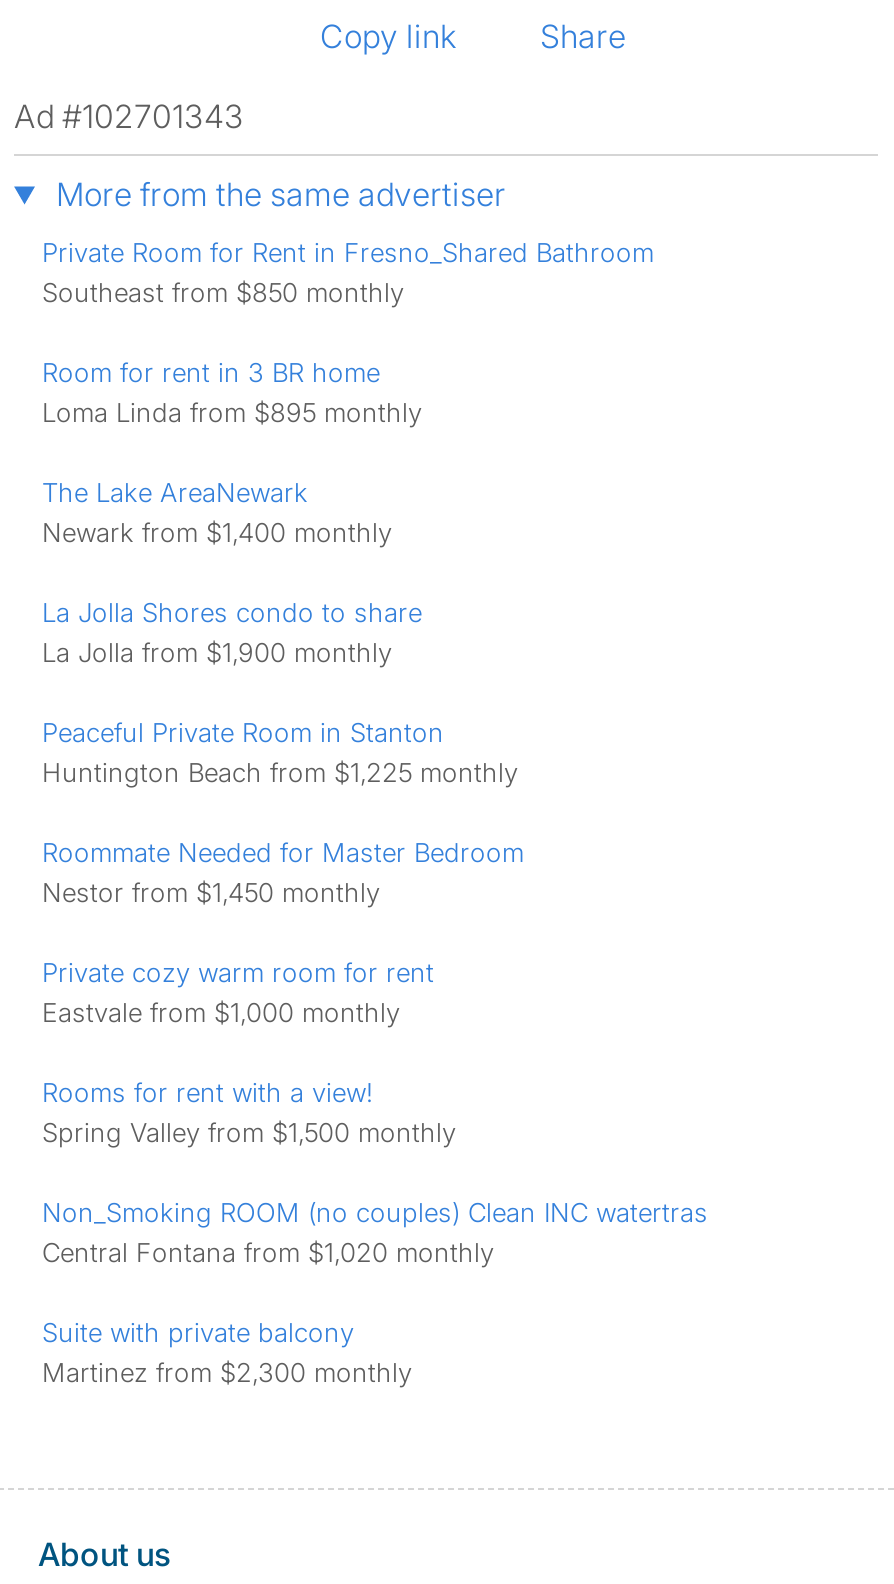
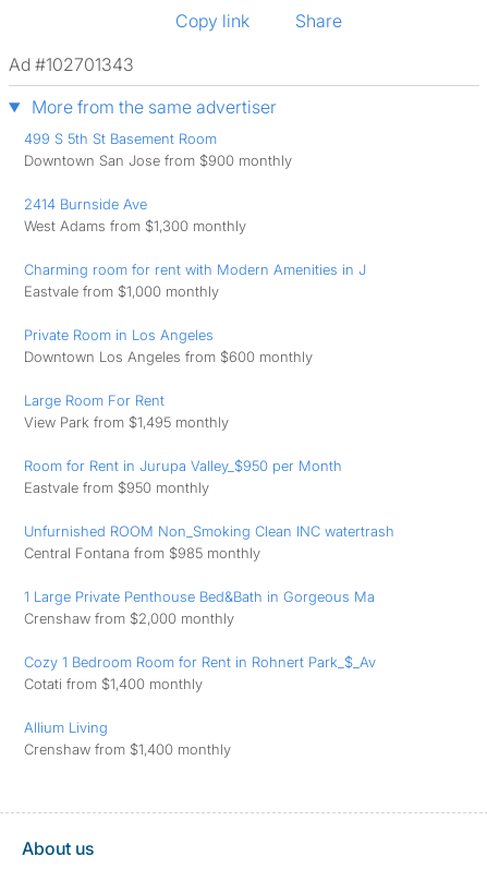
[42,236,654,988] Private Room for Rent in Fresno_Shared Bathroom | Southeast from $850 monthly | Room for rent in 3 BR home | Loma Linda from $895 monthly | The Lake AreaNewark | Newark from $1,400 monthly | La Jolla Shores condo to share | La Jolla from $1,900 monthly | Peaceful Private Room in Stanton | Huntington Beach from $1,225 monthly | Roommate Needed for Master Bedroom | Nestor from $1,450 monthly | Private cozy warm room for rent -> [24,130,366,278] 499 S 5th St Basement Room | Downtown San Jose from $900 monthly | 2414 Burnside Ave | West Adams from $1,300 monthly | Charming room for rent with Modern Amenities in J
moved [42,996,400,1028] -> [24,282,219,300]: Eastvale from $1,000 monthly
[42,1076,708,1388] Rooms for rent with a view! | Spring Valley from $1,500 monthly | Non_Smoking ROOM (no couples) Clean INC watertras | Central Fontana from $1,020 monthly | Suite with private balcony | Martinez from $2,300 monthly -> [24,326,394,758] Private Room in Los Angeles | Downtown Los Angeles from $600 monthly | Large Room For Rent | View Park from $1,495 monthly | Room for Rent in Jurupa Valley_$950 per Month | Eastvale from $950 monthly | Unfurnished ROOM Non_Smoking Clean INC watertrash | Central Fontana from $985 monthly | 1 Large Private Penthouse Bed&Bath in Gorgeous Ma | Crenshaw from $2,000 monthly | Cozy 1 Bedroom Room for Rent in Rohnert Park_$_Av | Cotati from $1,400 monthly | Allium Living | Crenshaw from $1,400 monthly

